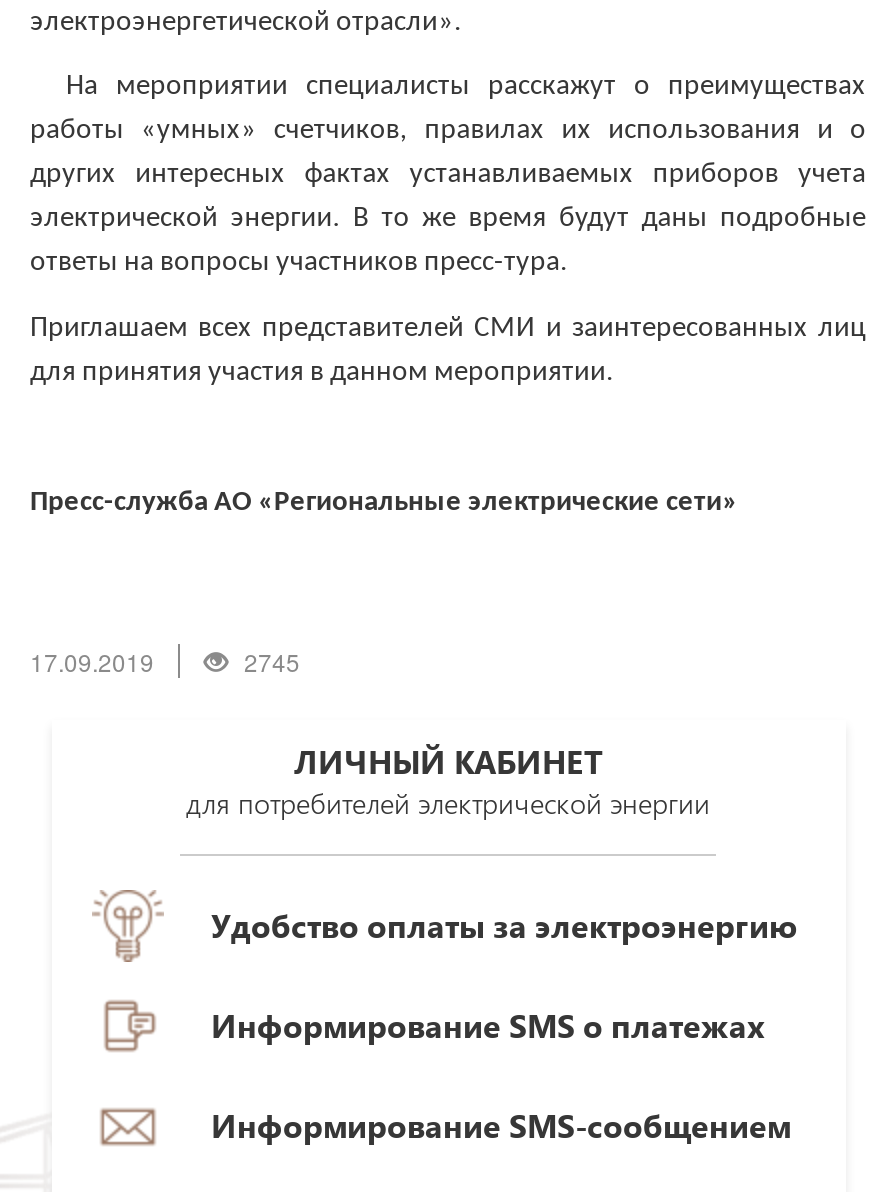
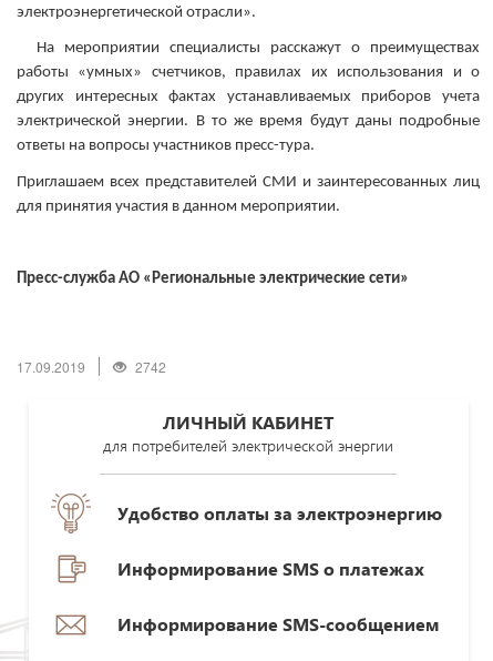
[238,645,300,679] 2745 -> [132,358,166,377] 2742

